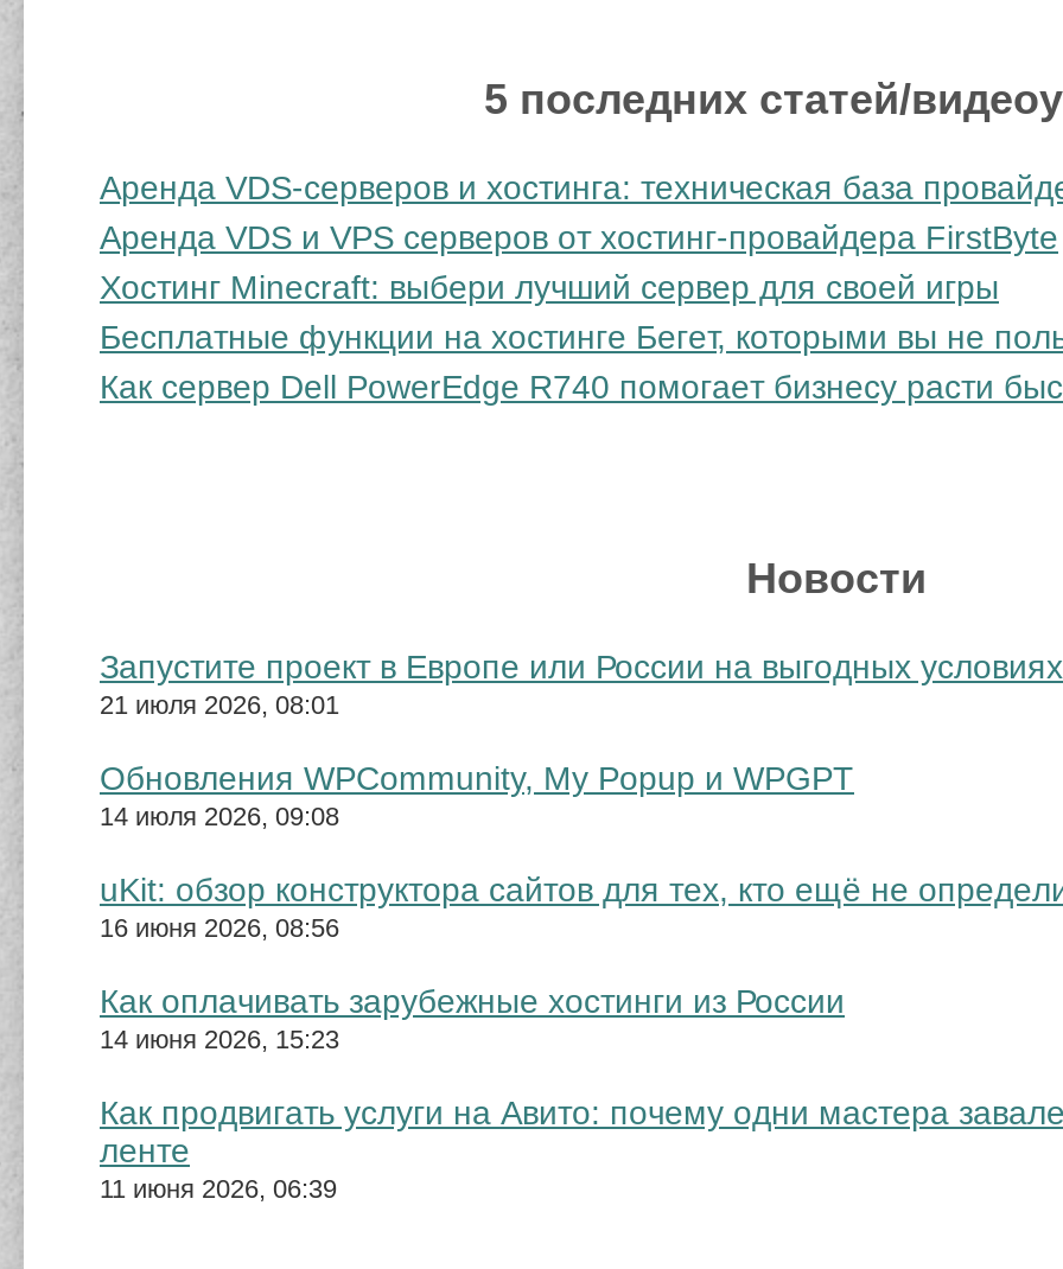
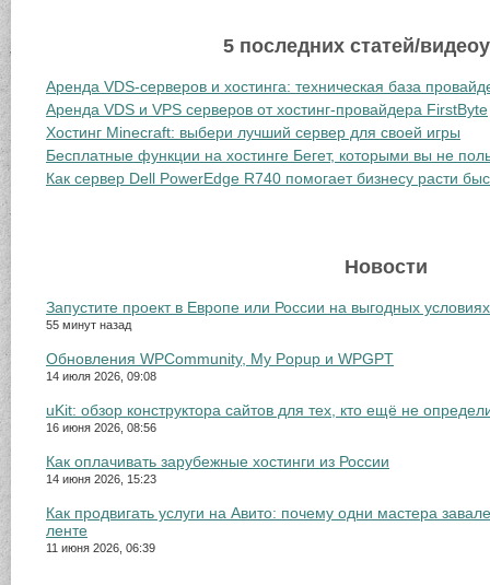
[100,690,339,719] 21 июля 2026, 08:01 -> [46,318,131,331] 55 минут назад

